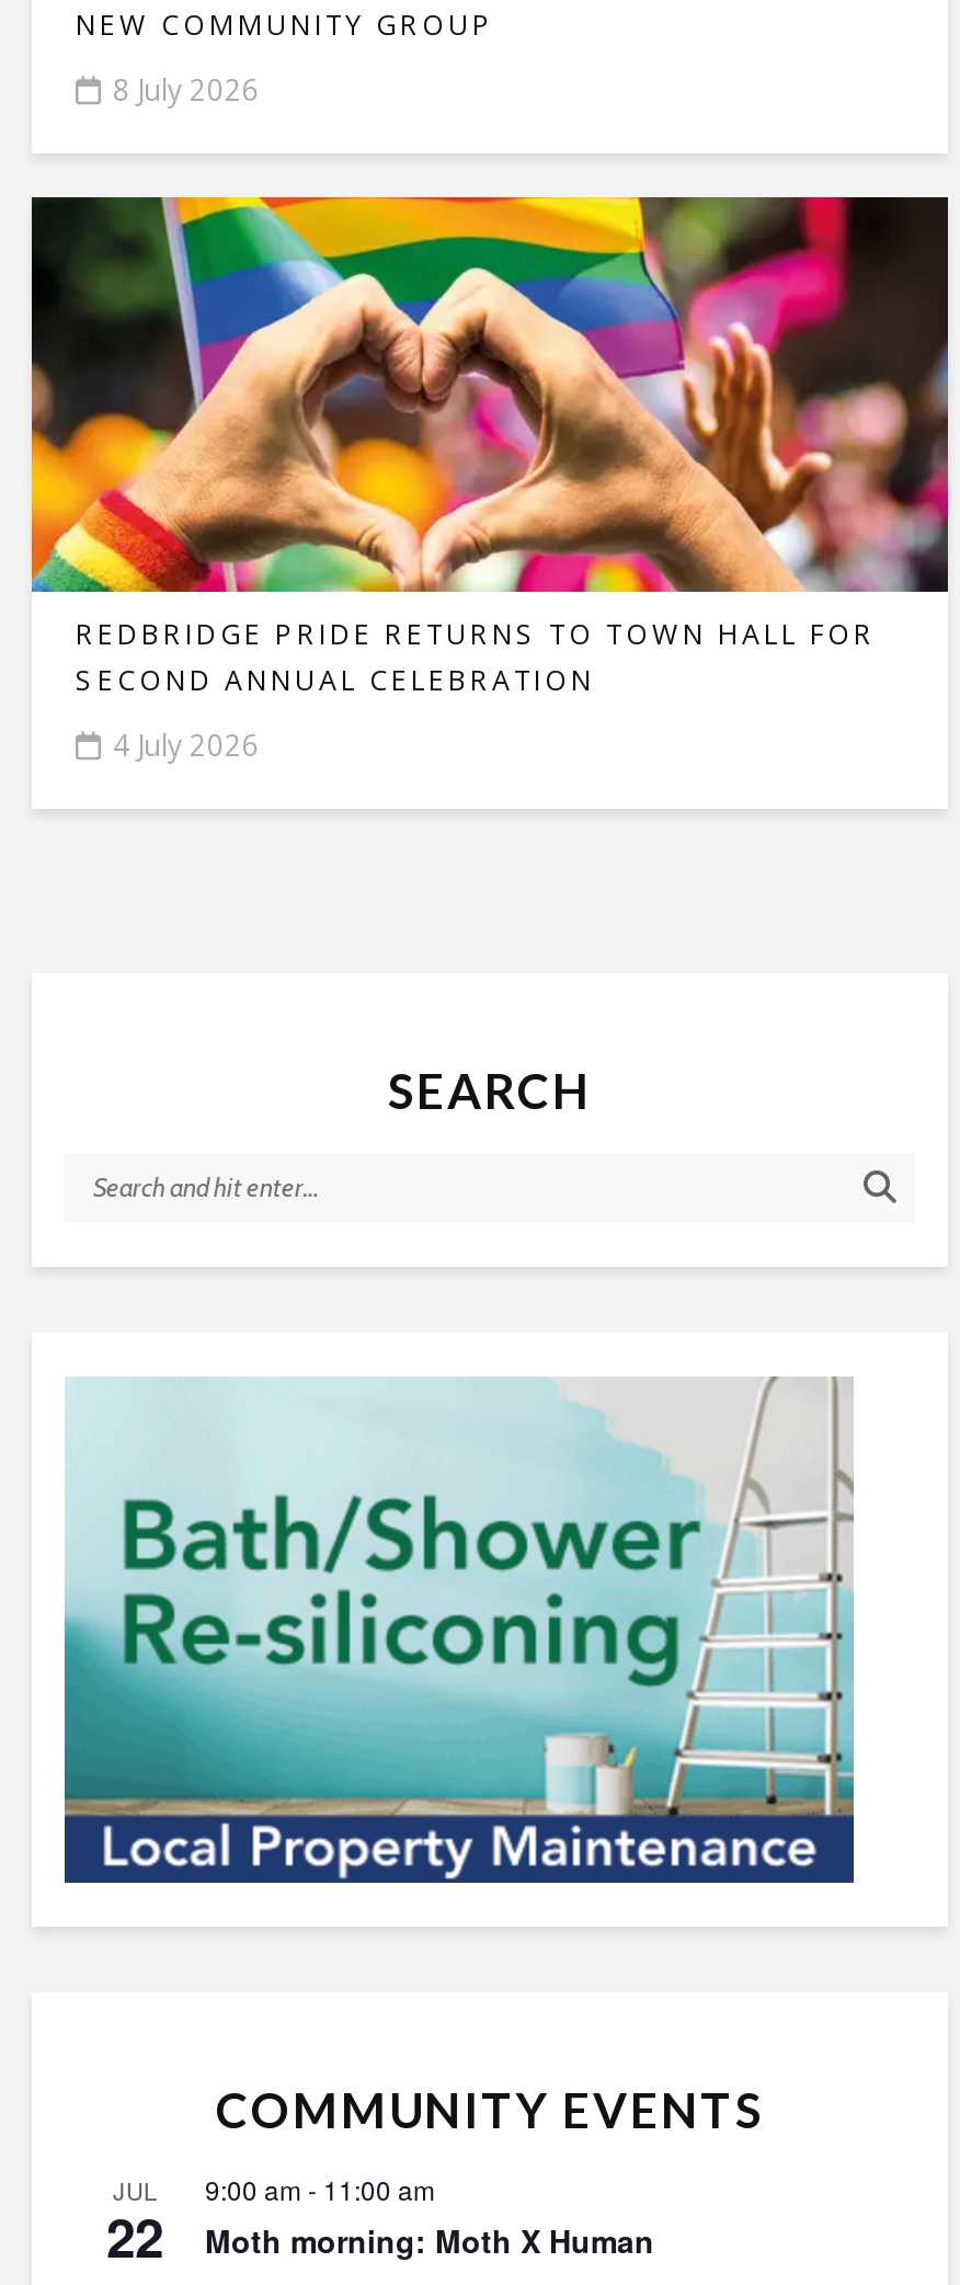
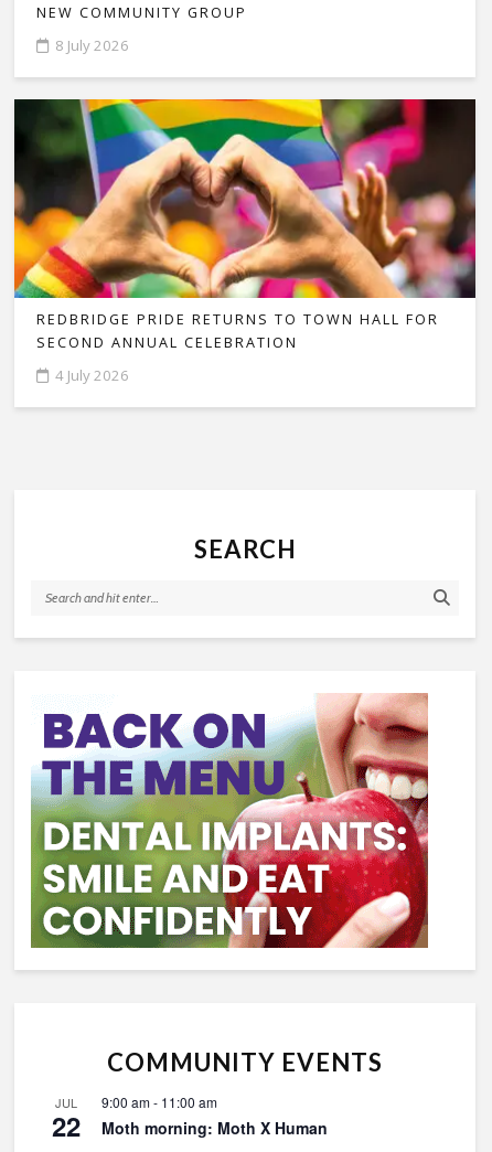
[65,1376,856,1885] [image] -> [31,693,429,949] [image]

